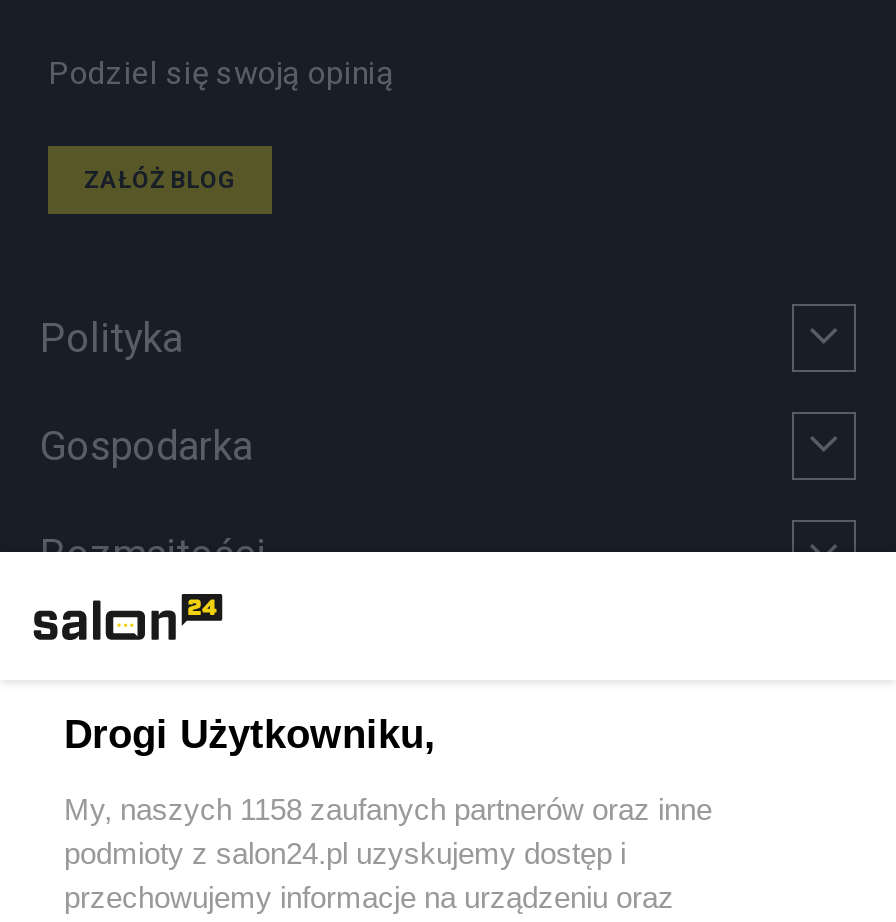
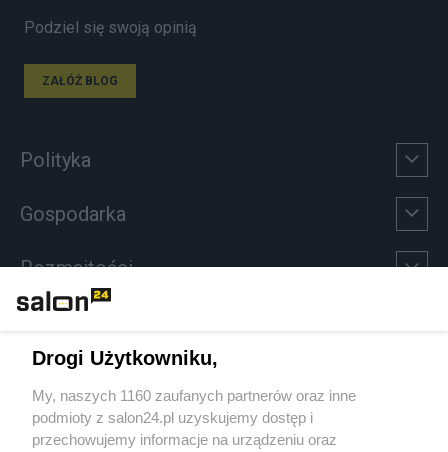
[64,792,712,826] My, naszych 1158 zaufanych partnerów oraz inne -> [32,387,356,404] My, naszych 1160 zaufanych partnerów oraz inne

